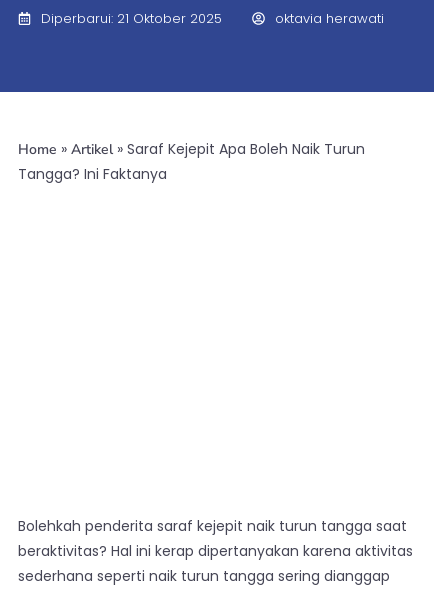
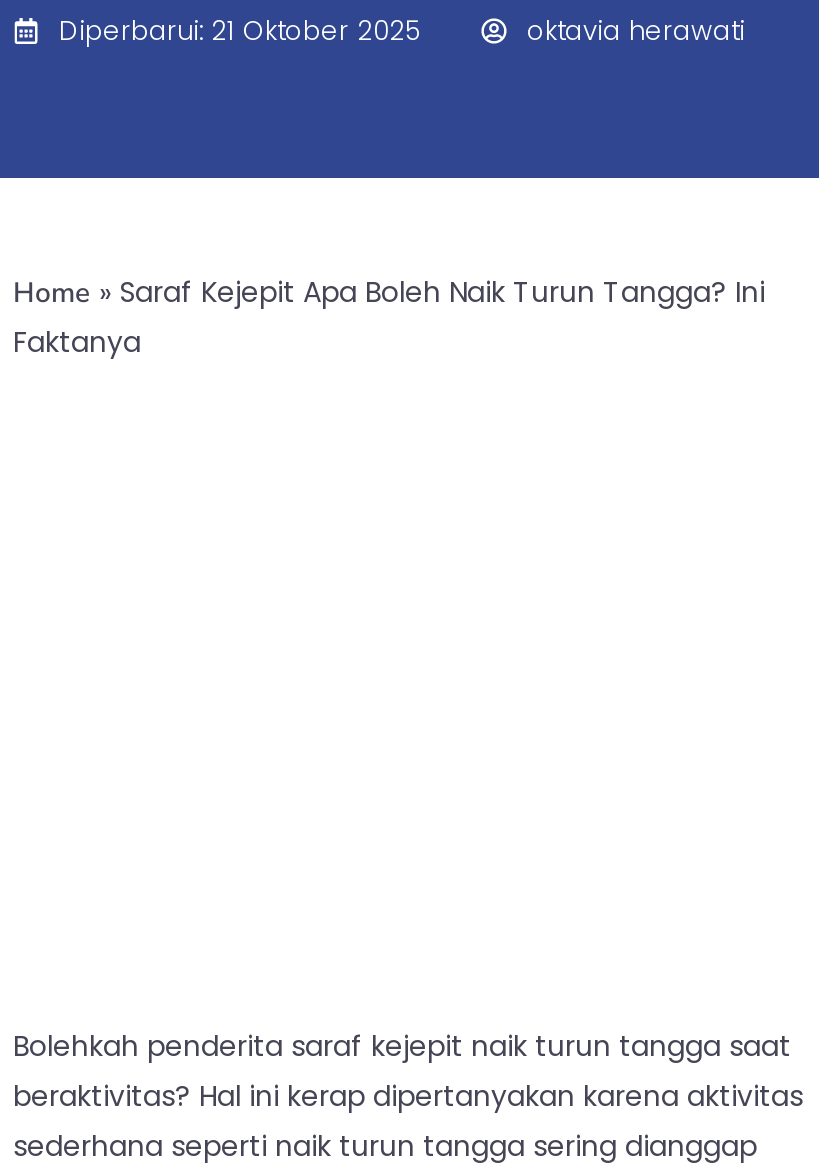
[18,139,365,184] Home» Artikel» Saraf Kejepit Apa Boleh Naik Turun | Tangga? Ini Faktanya -> [13,272,765,362] Home» Saraf Kejepit Apa Boleh Naik Turun Tangga? Ini | Faktanya

